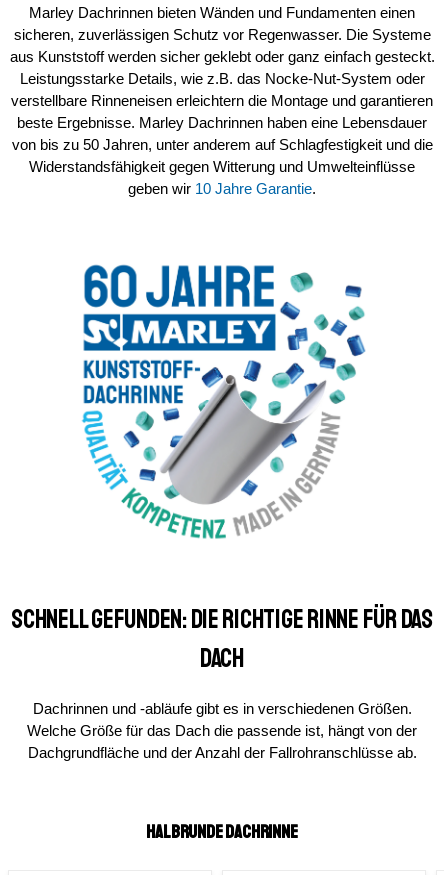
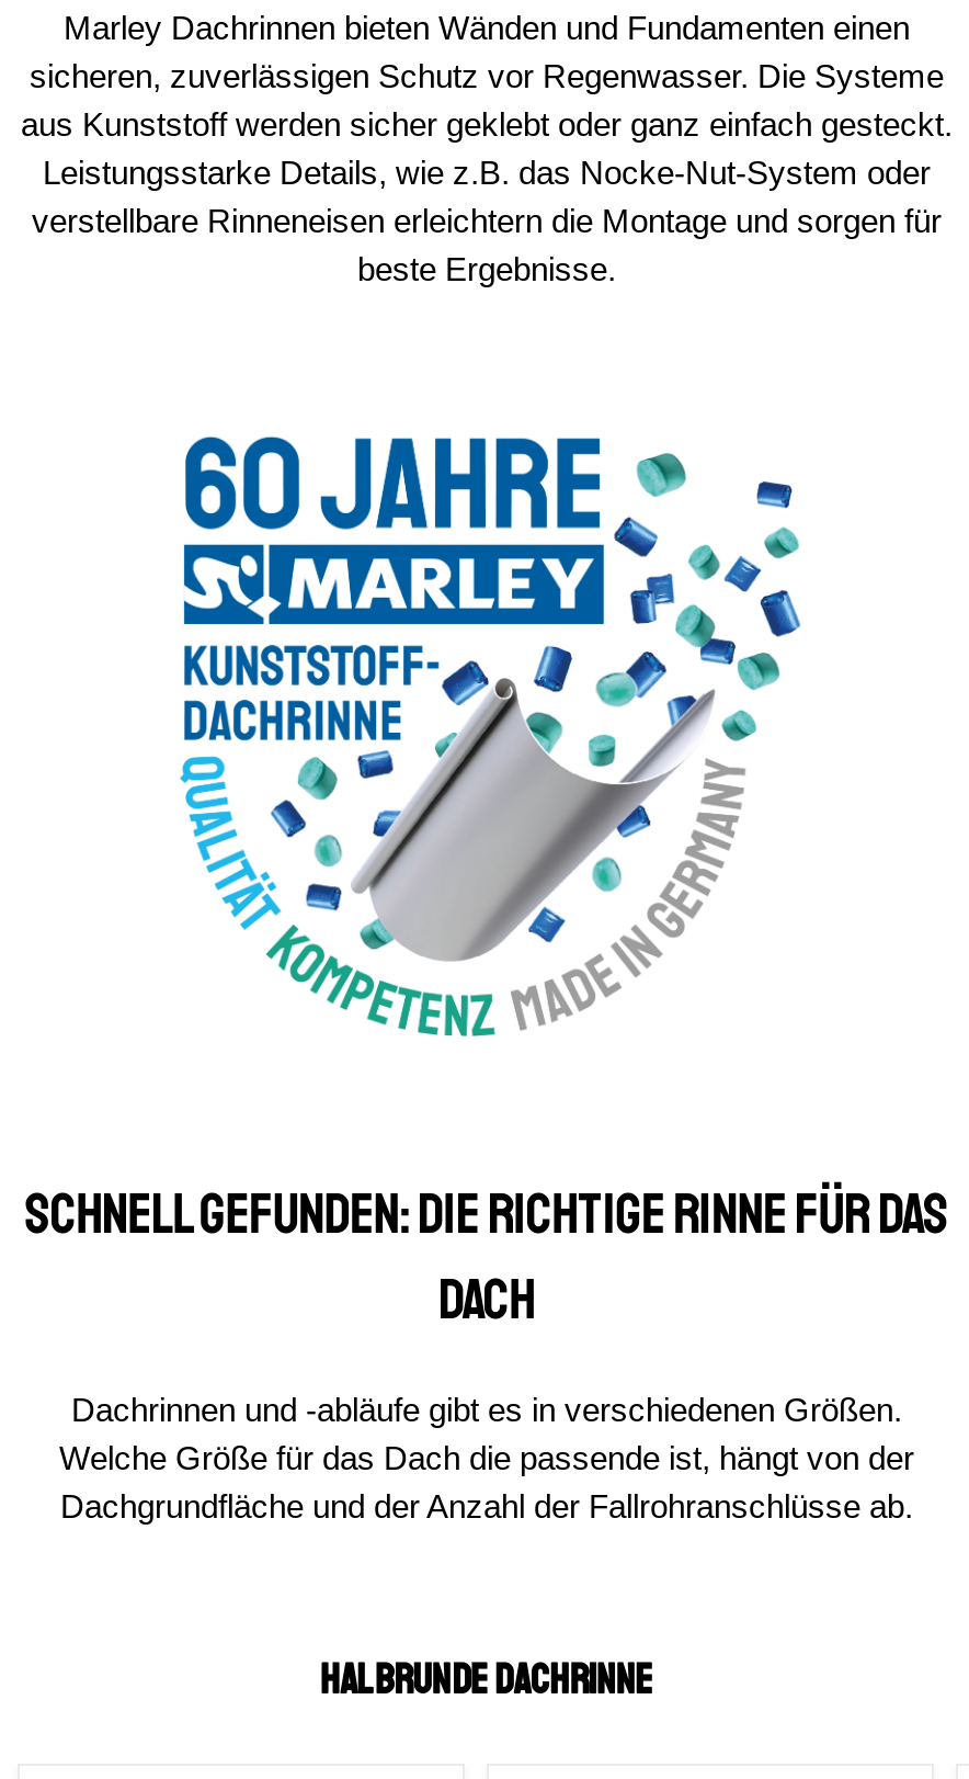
[11,92,433,197] verstellbare Rinneneisen erleichtern die Montage und garantieren | beste Ergebnisse. Marley Dachrinnen haben eine Lebensdauer | von bis zu 50 Jahren, unter anderem auf Schlagfestigkeit und die | Widerstandsfähigkeit gegen Witterung und Umwelteinflüsse | geben wir 10 Jahre Garantie. -> [32,202,942,287] verstellbare Rinneneisen erleichtern die Montage und sorgen für | beste Ergebnisse.

